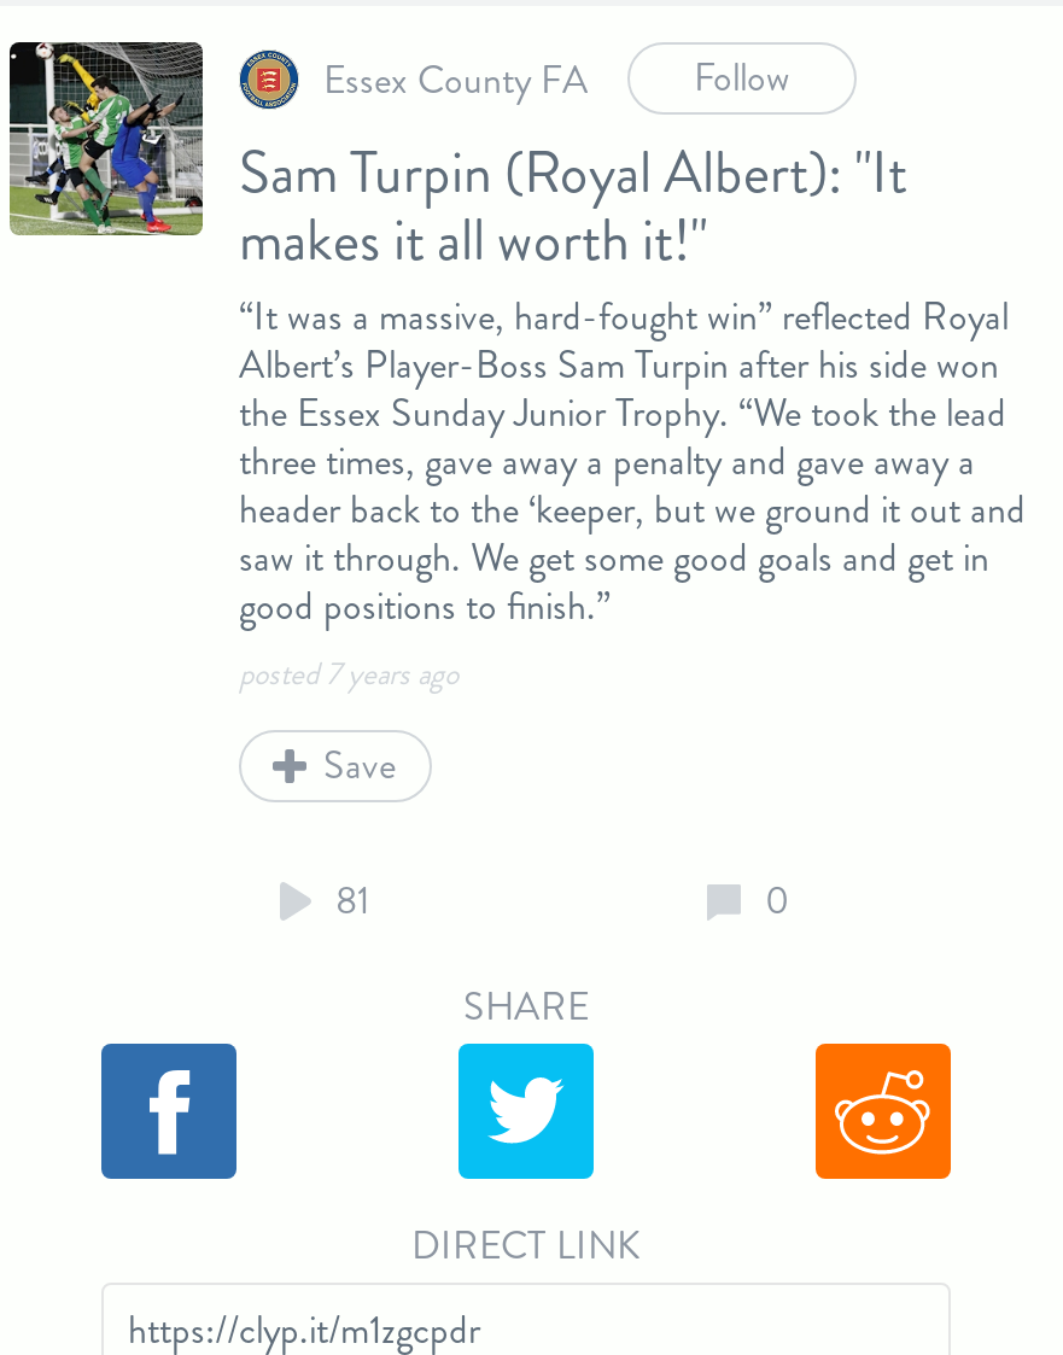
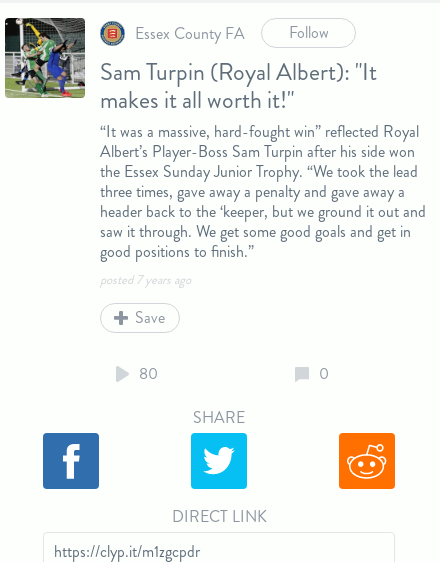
[335,872,369,927] 81 -> [139,362,158,385] 80

